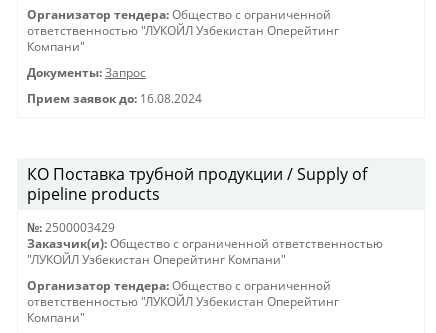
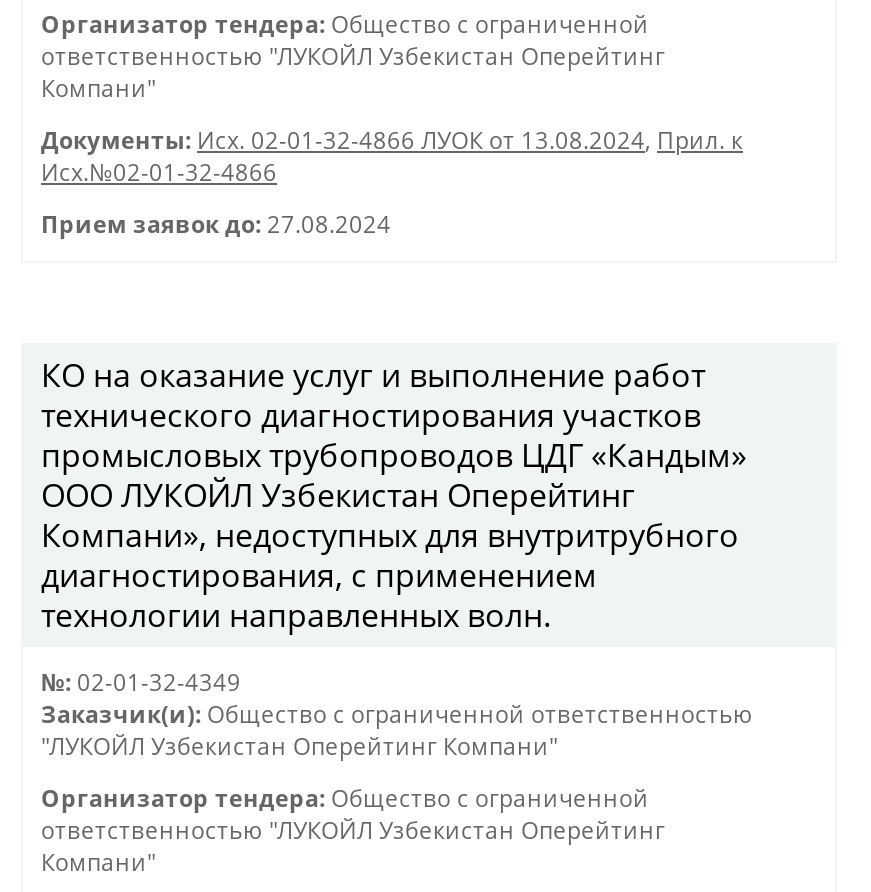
[27,65,146,80] Документы: Запрос -> [41,125,743,187] Документы: Исх. 02-01-32-4866 ЛУОК от 13.08.2024, Прил. к | Исх.№02-01-32-4866
[27,91,202,106] Прием заявок до: 16.08.2024 -> [41,209,391,239] Прием заявок до: 27.08.2024
[27,163,367,205] КО Поставка трубной продукции / Supply of | pipeline products -> [41,353,747,637] КО на оказание услуг и выполнение работ | технического диагностирования участков | промысловых трубопроводов ЦДГ «Кандым» | ООО ЛУКОЙЛ Узбекистан Оперейтинг | Компани», недоступных для внутритрубного | диагностирования, с применением | технологии направленных волн.
[27,220,115,235] №: 2500003429 -> [41,667,241,697] №: 02-01-32-4349

